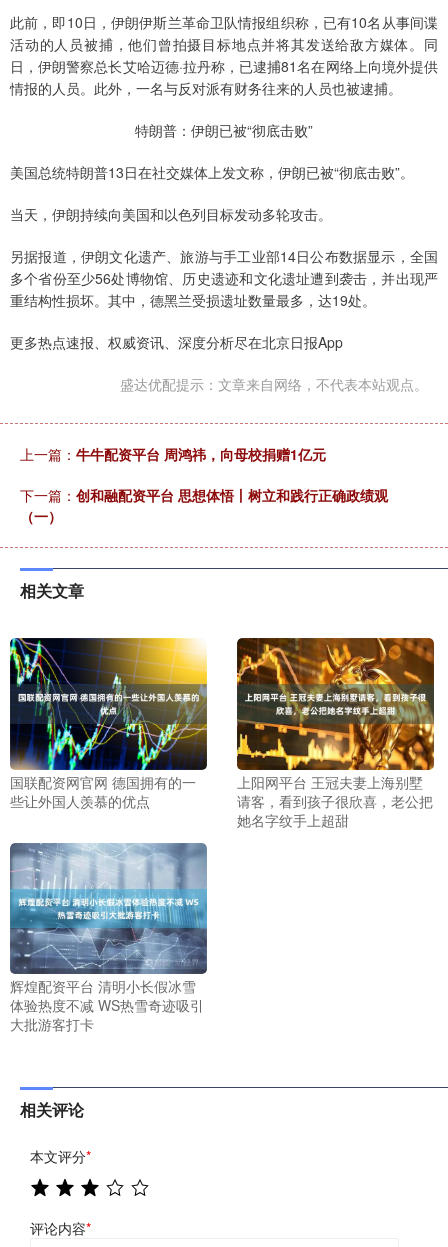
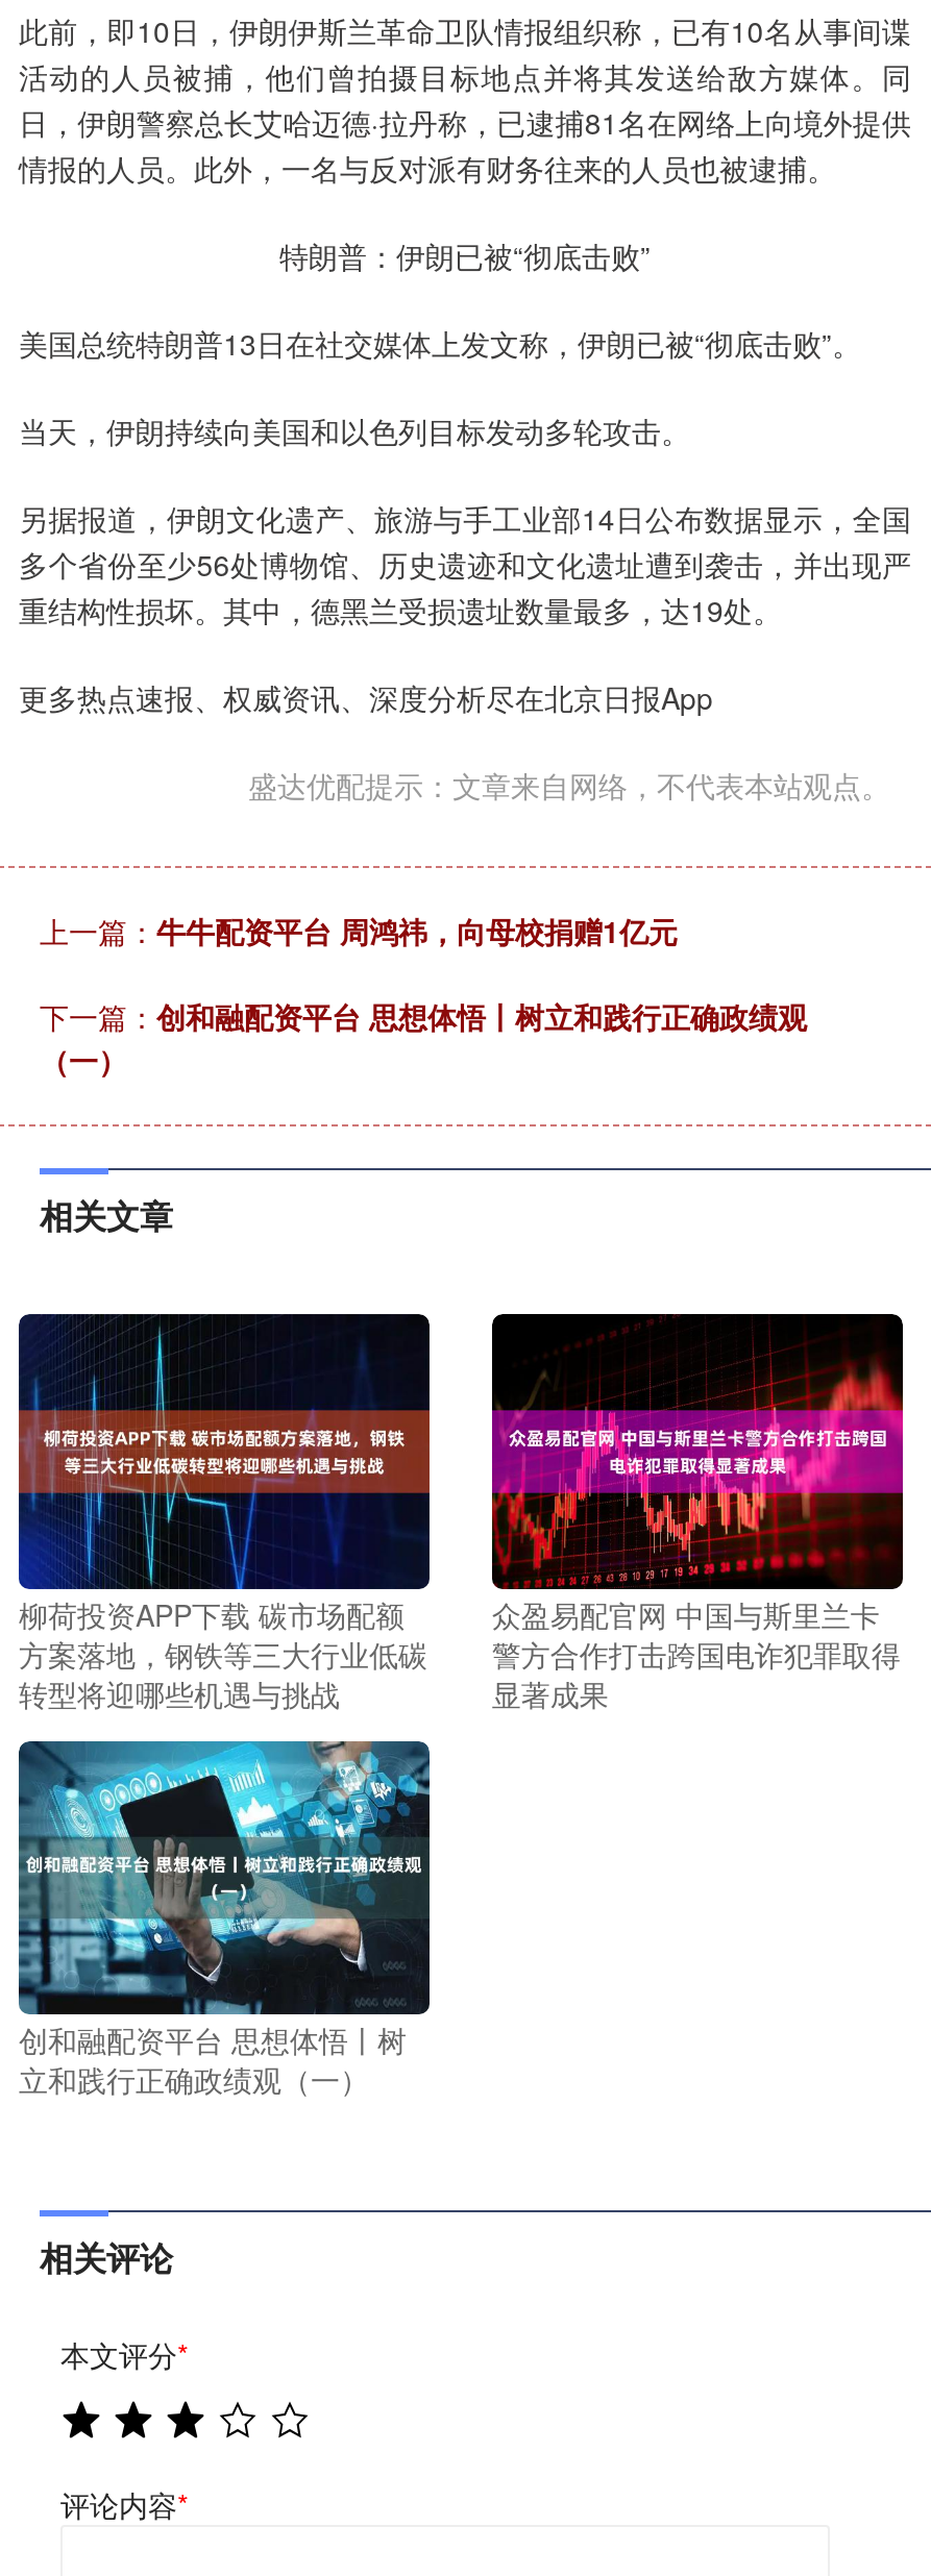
[9,637,208,811] [image] | 国联配资网官网 德国拥有的一 | 些让外国人羡慕的优点 -> [17,1312,432,1713] [image] | 柳荷投资APP下载 碳市场配额 | 方案落地，钢铁等三大行业低碳 | 转型将迎哪些机遇与挑战
[236,637,435,830] [image] | 上阳网平台 王冠夫妻上海别墅 | 请客，看到孩子很欣喜，老公把 | 她名字纹手上超甜 -> [492,1312,905,1713] [image] | 众盈易配官网 中国与斯里兰卡 | 警方合作打击跨国电诈犯罪取得 | 显著成果
[9,843,208,1034] [image] | 辉煌配资平台 清明小长假冰雪 | 体验热度不减 WS热雪奇迹吸引 | 大批游客打卡 -> [19,1739,432,2099] [image] | 创和融配资平台 思想体悟丨树 | 立和践行正确政绩观（一）

